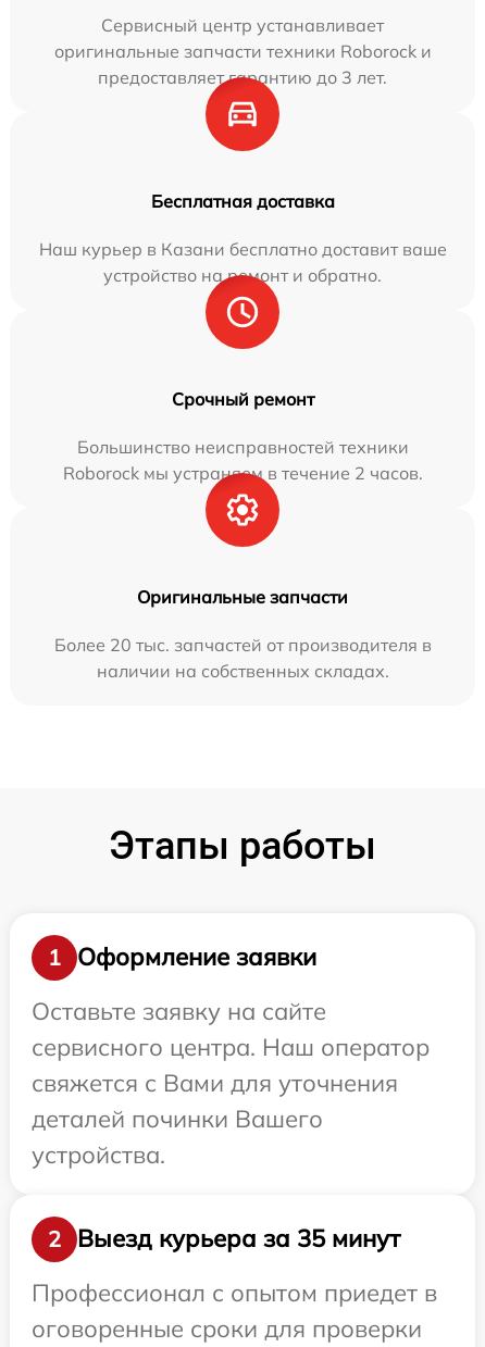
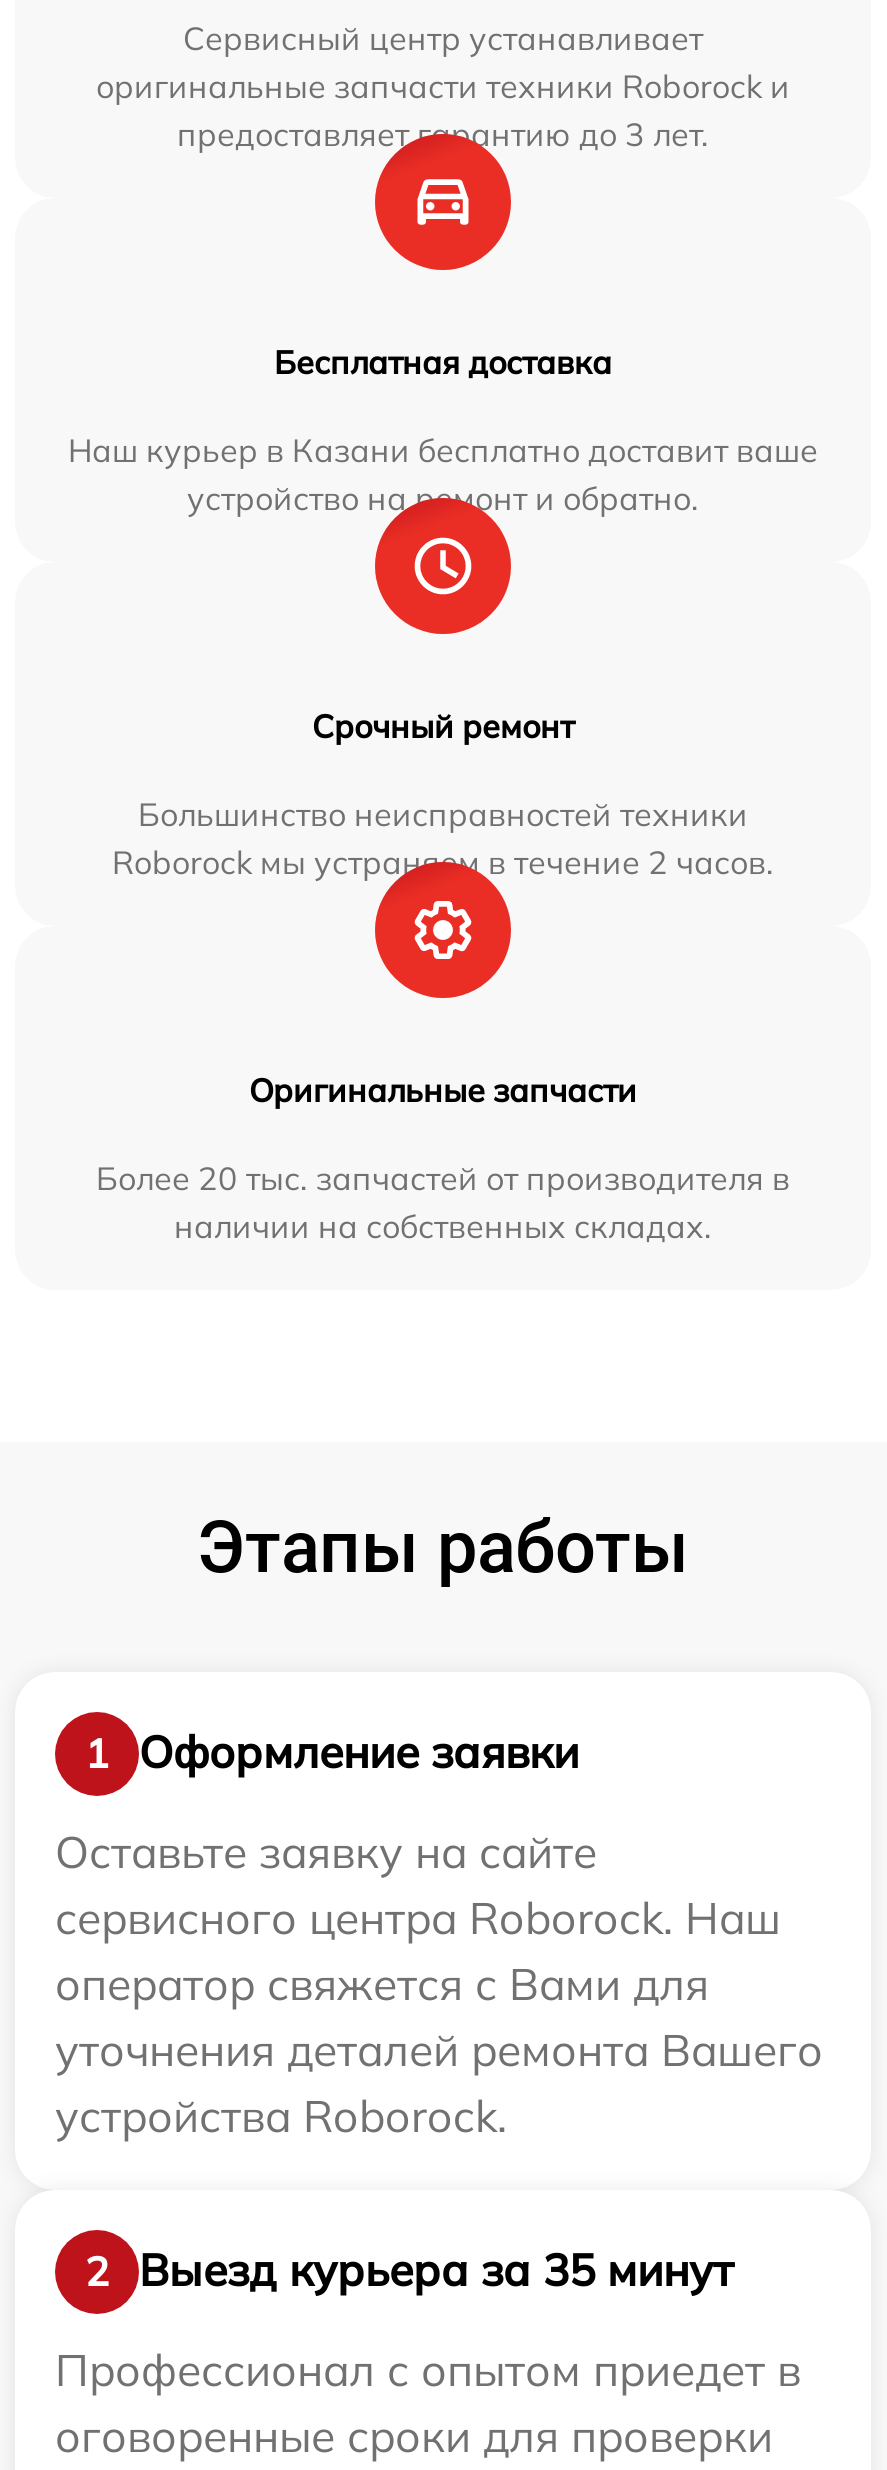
[32,1031,430,1169] сервисного центра. Наш оператор | свяжется с Вами для уточнения | деталей починки Вашего | устройства. -> [55,1889,823,2143] сервисного центра Roborock. Наш | оператор свяжется с Вами для | уточнения деталей ремонта Вашего | устройства Roborock.

